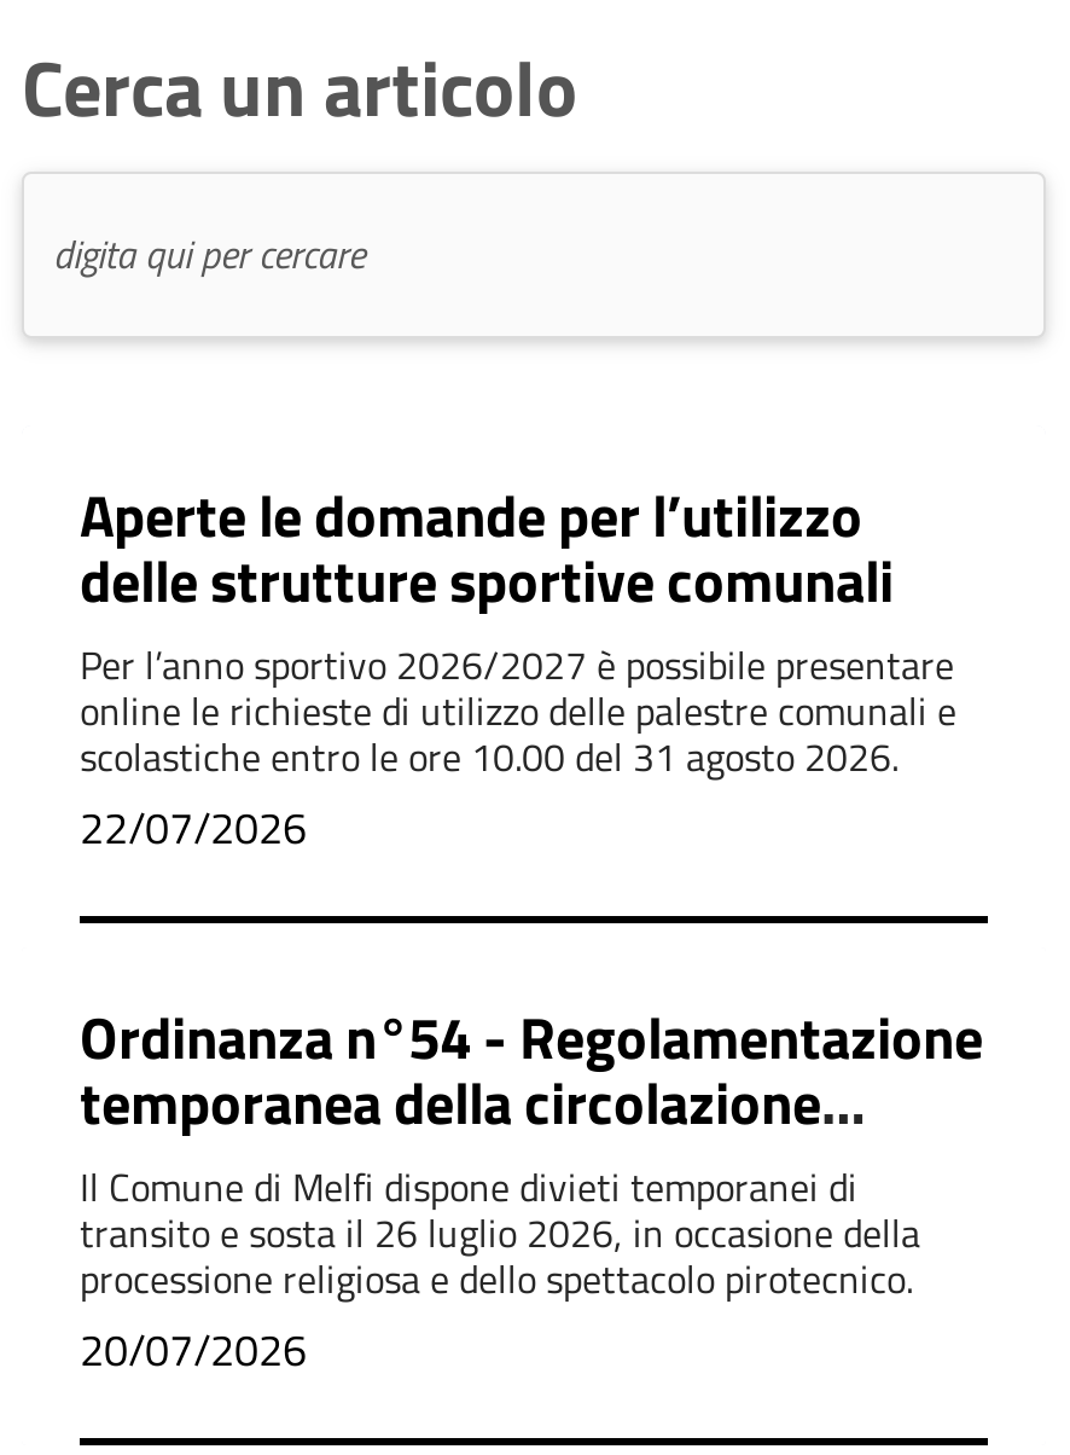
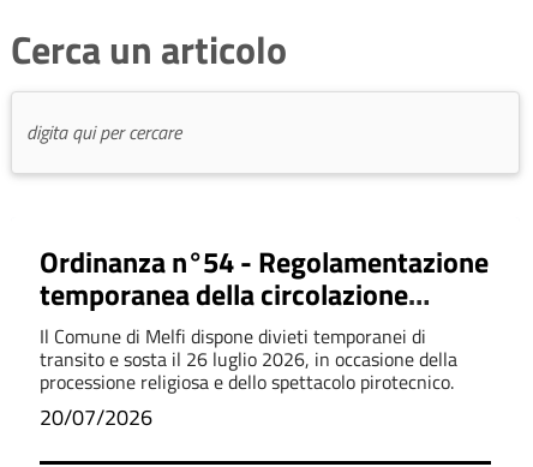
[80,471,956,860] Aperte le domande per l’utilizzo | delle strutture sportive comunali | Per l’anno sportivo 2026/2027 è possibile presentare | online le richieste di utilizzo delle palestre comunali e | scolastiche entro le ore 10.00 del 31 agosto 2026. | 22/07/2026 -> none

